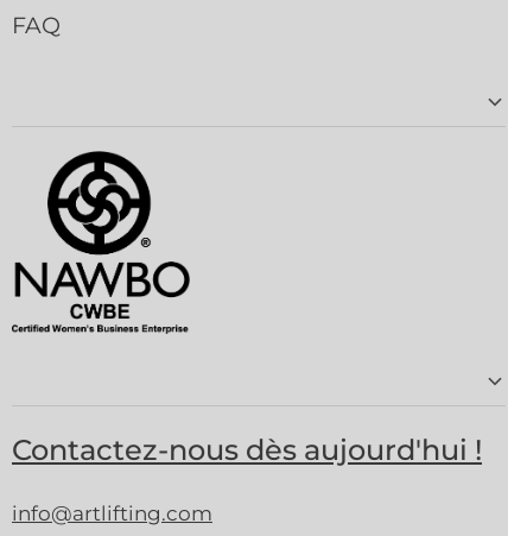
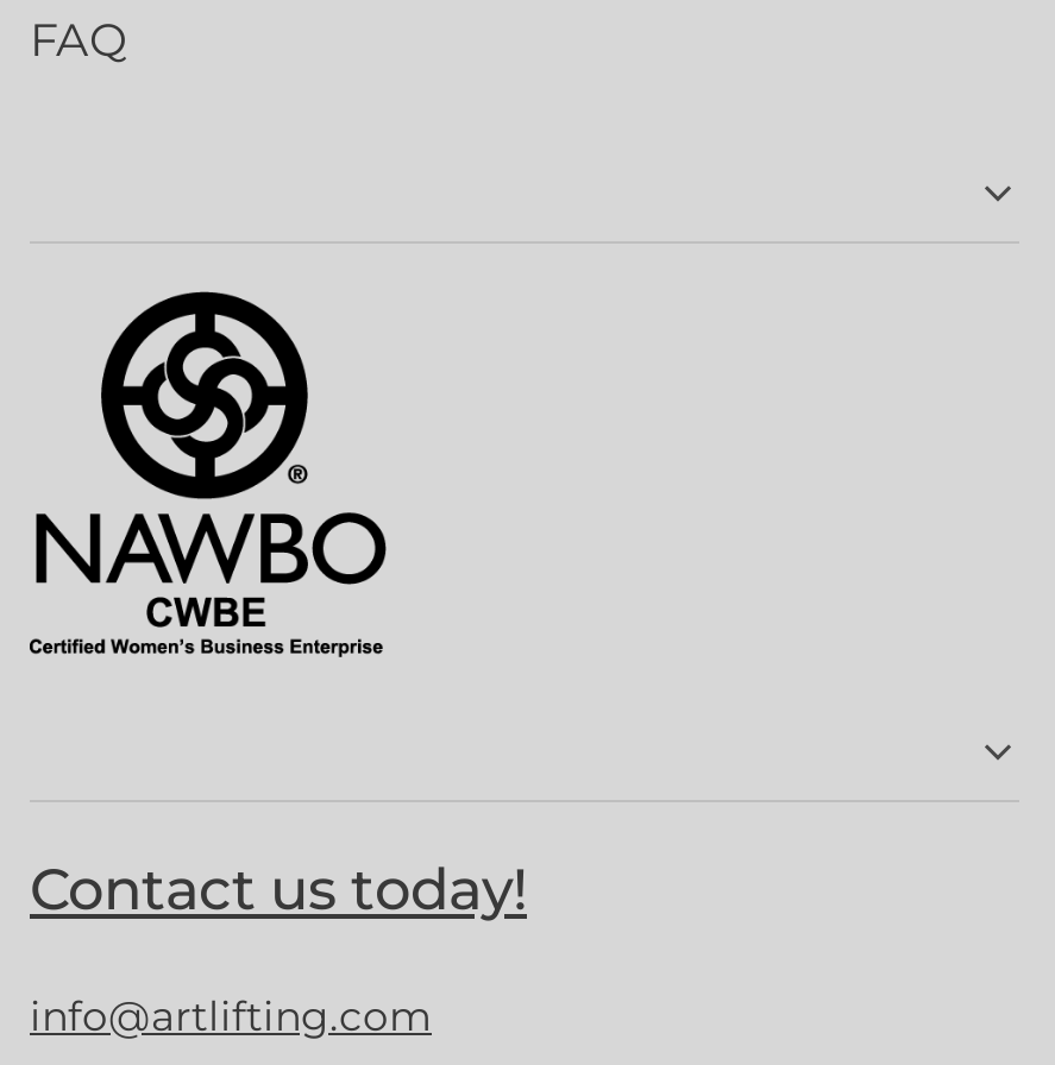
[12,432,482,467] Contactez-nous dès aujourd'hui ! -> [30,854,527,923] Contact us today!

